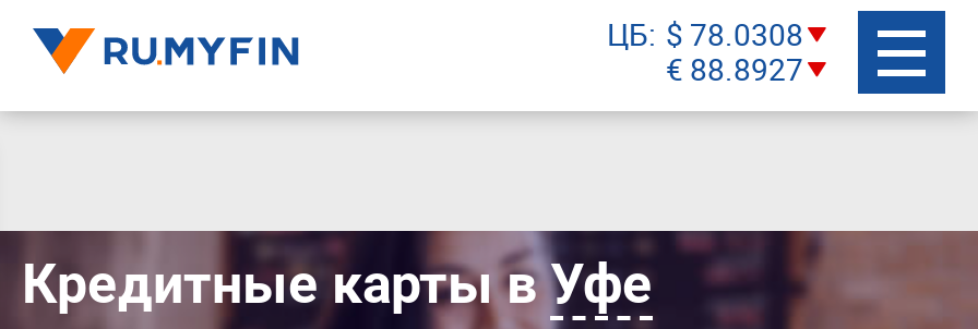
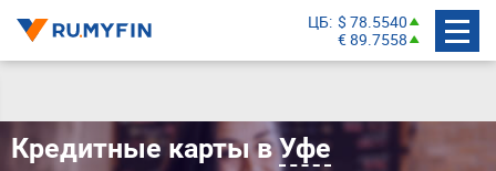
[607,12,803,53] ЦБ $ 78.0308 -> [308,10,407,31] ЦБ $ 78.5540
[666,47,803,88] € 88.8927 -> [338,28,407,49] € 89.7558

